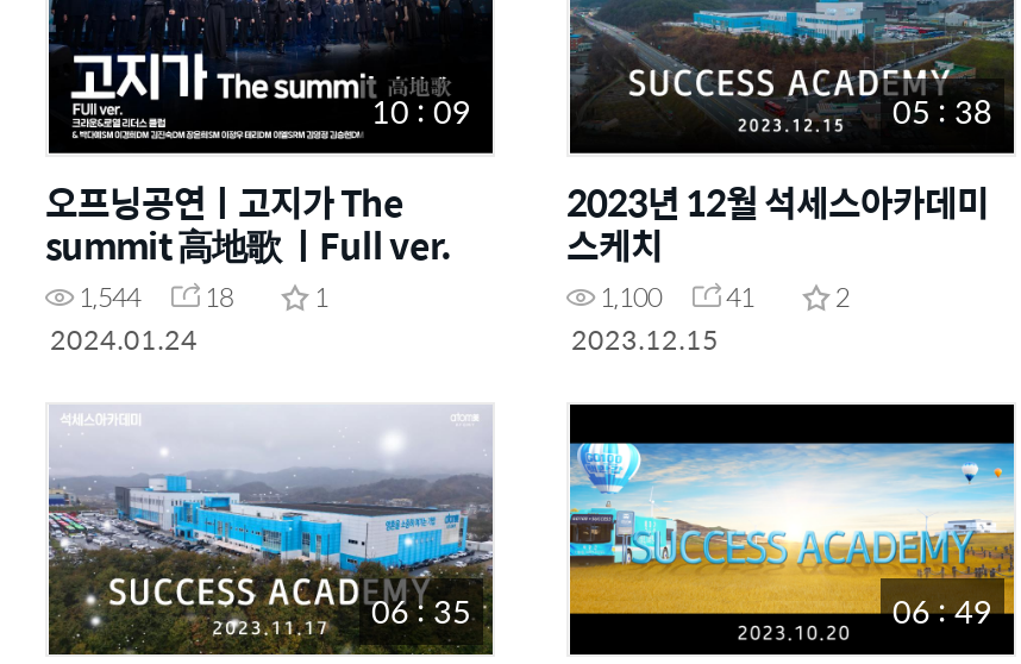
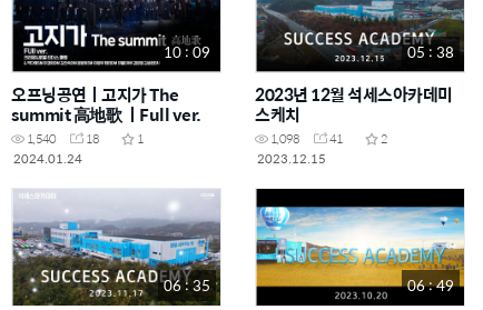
[79,276,328,317] 1,544 18 1 -> [27,129,144,148] 1,540 18 1
[600,276,850,317] 1,100 41 2 -> [270,129,387,148] 1,098 41 2

